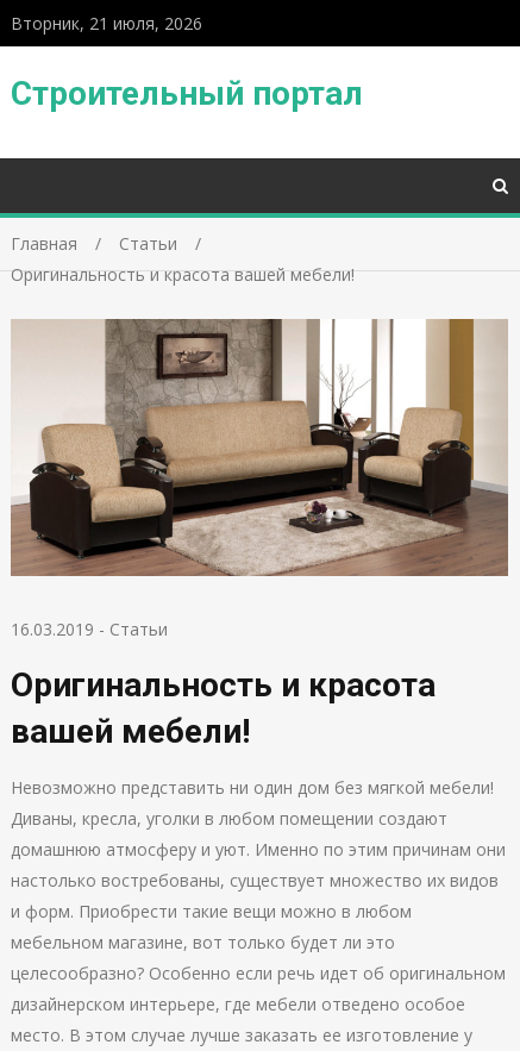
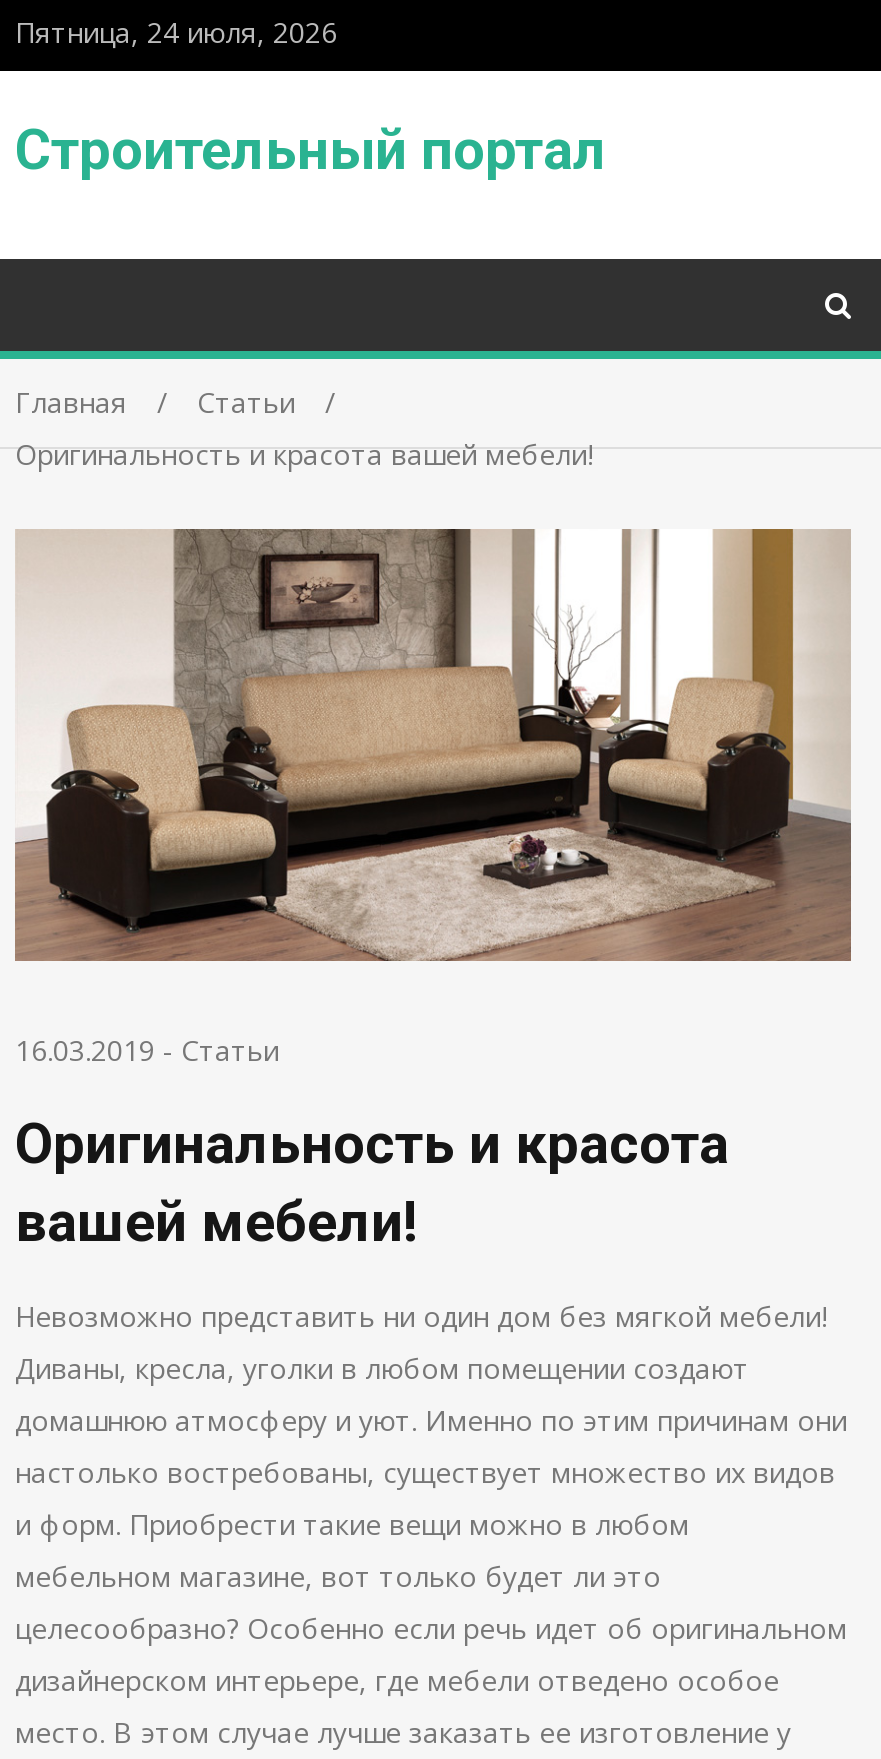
[11,12,202,35] Вторник, 21 июля, 2026 -> [15,13,337,51] Пятница, 24 июля, 2026

